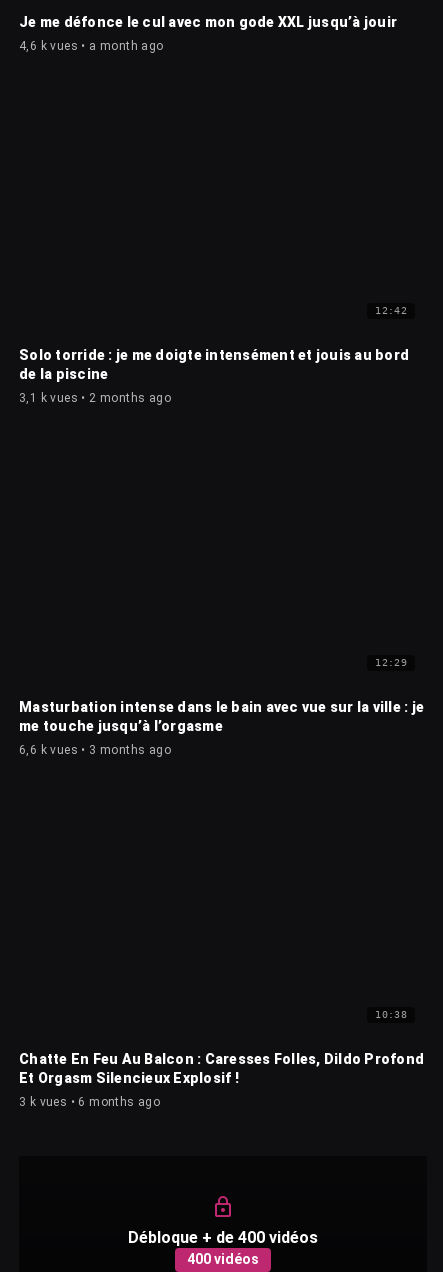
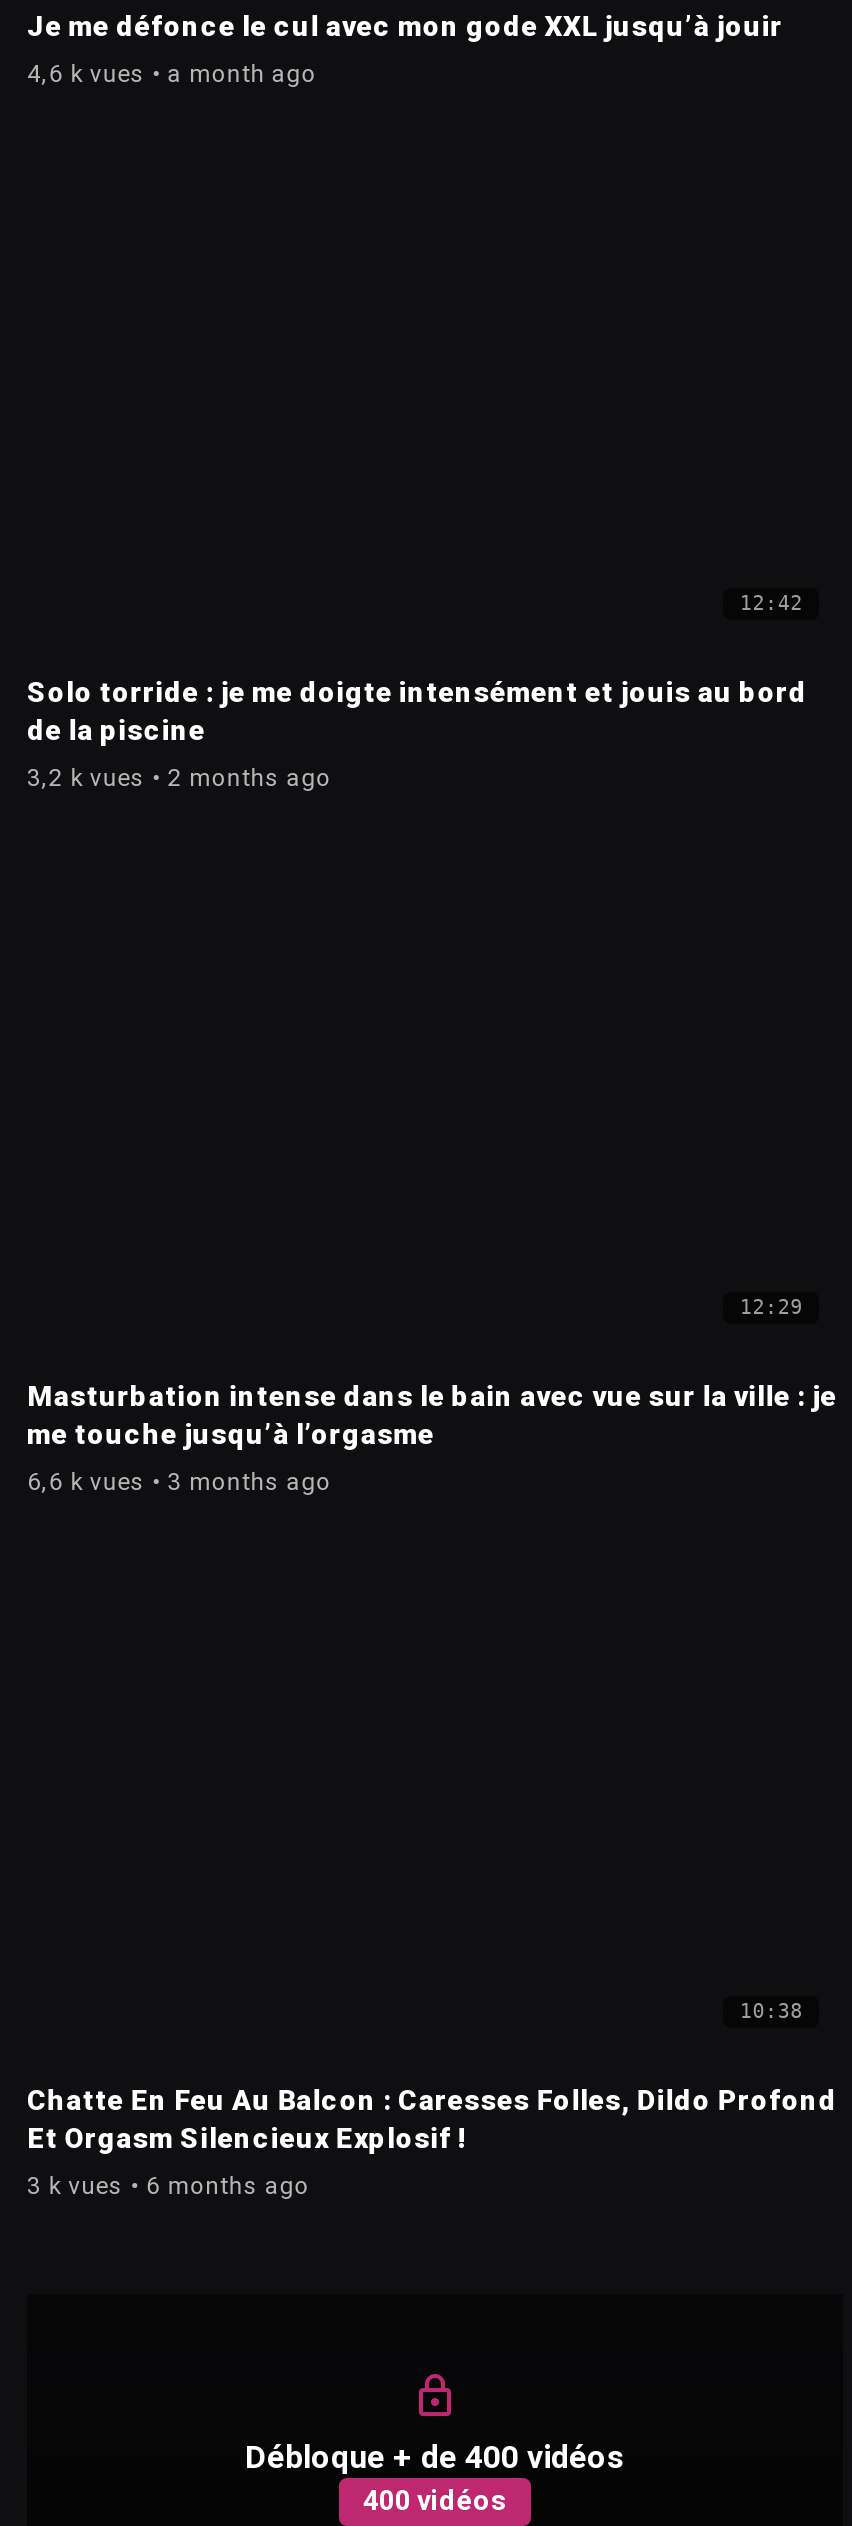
[19,391,171,405] 3,1 k vues • 2 months ago -> [27,764,331,792] 3,2 k vues • 2 months ago

